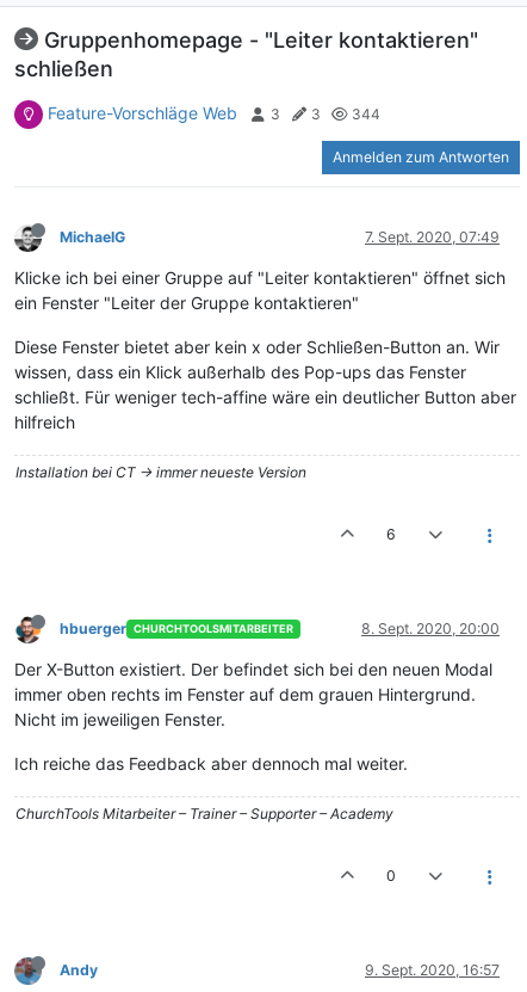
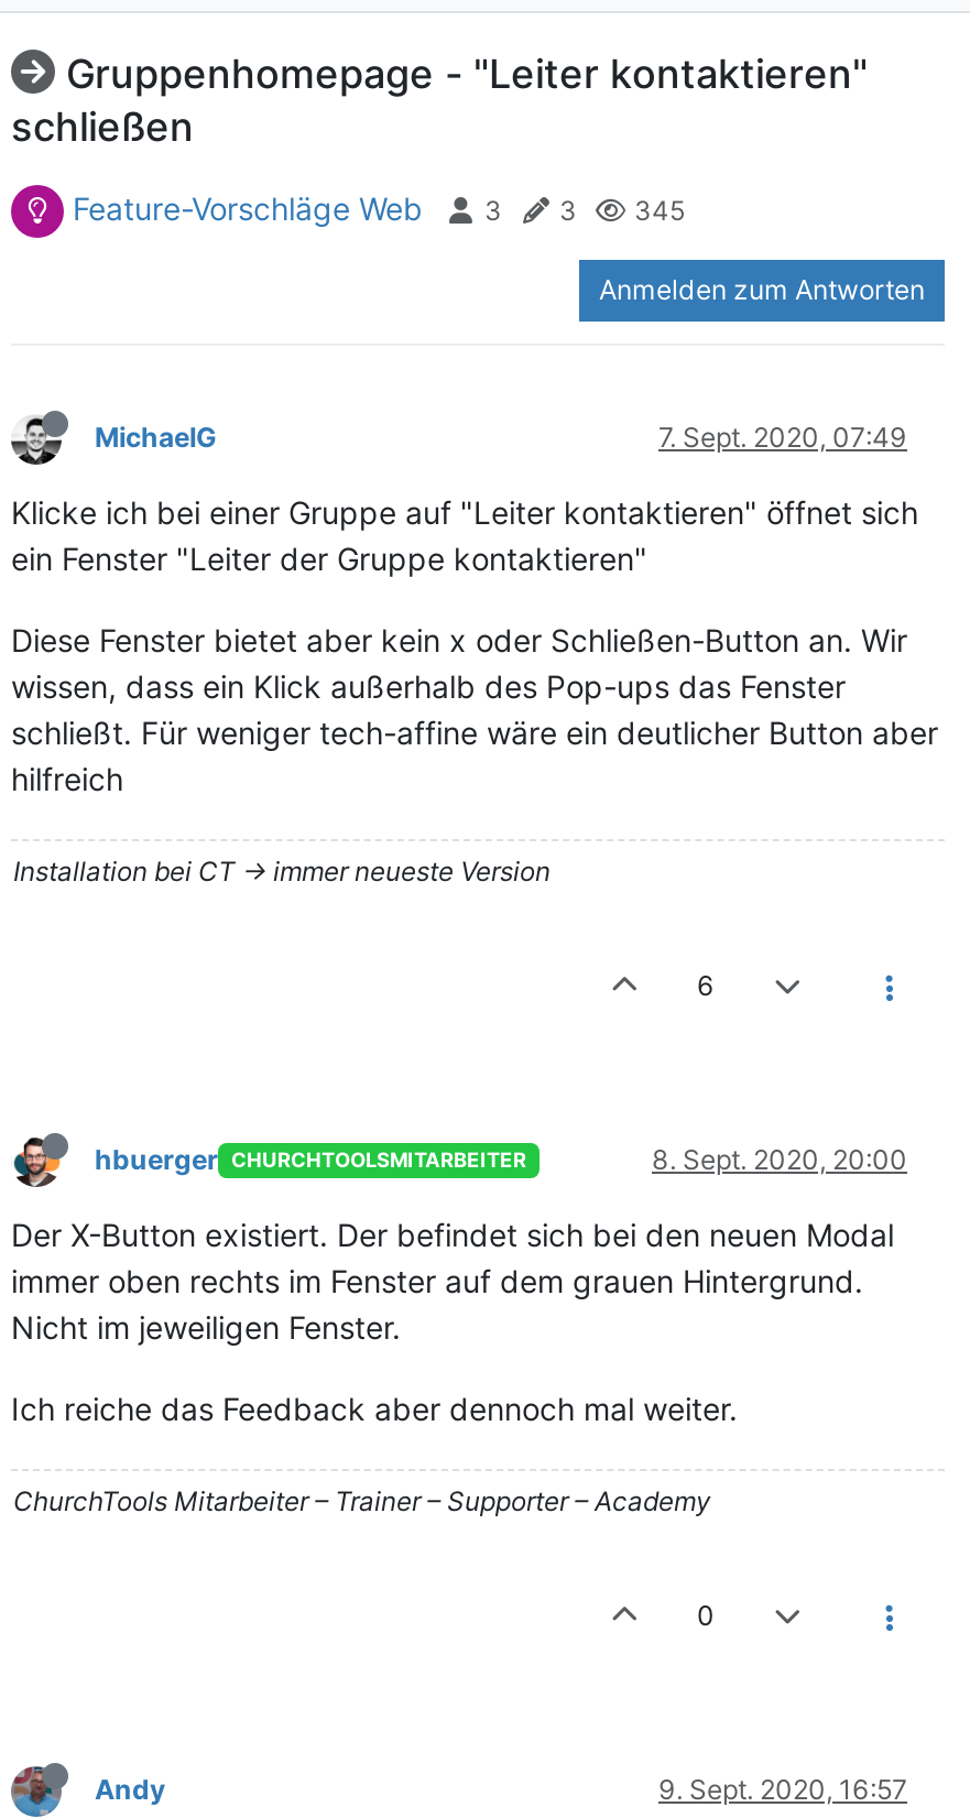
[48,102,380,123] Feature-Vorschläge Web 3 3 344 -> [73,189,685,226] Feature-Vorschläge Web 3 3 345

